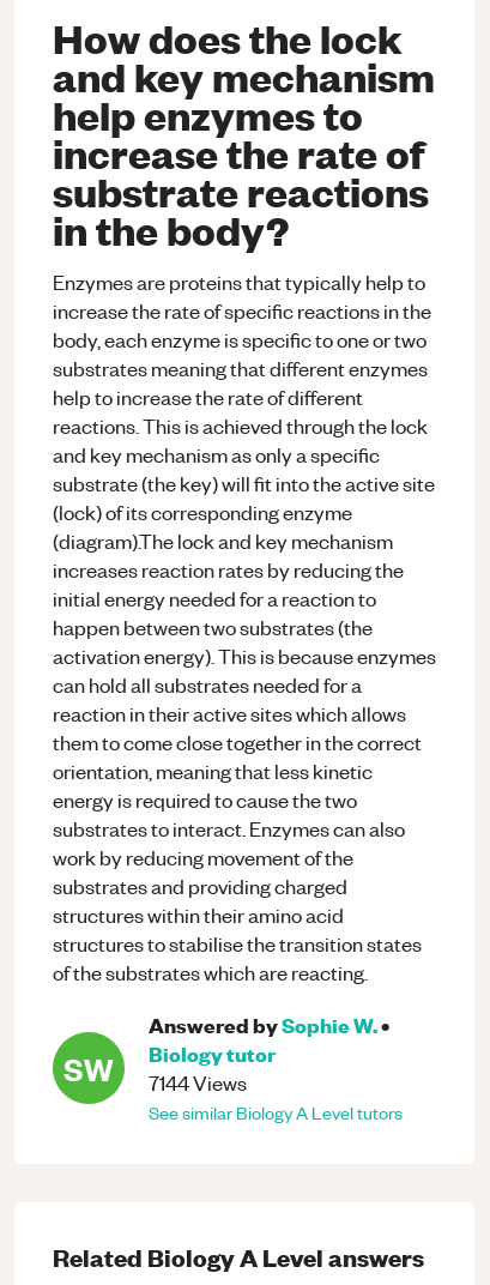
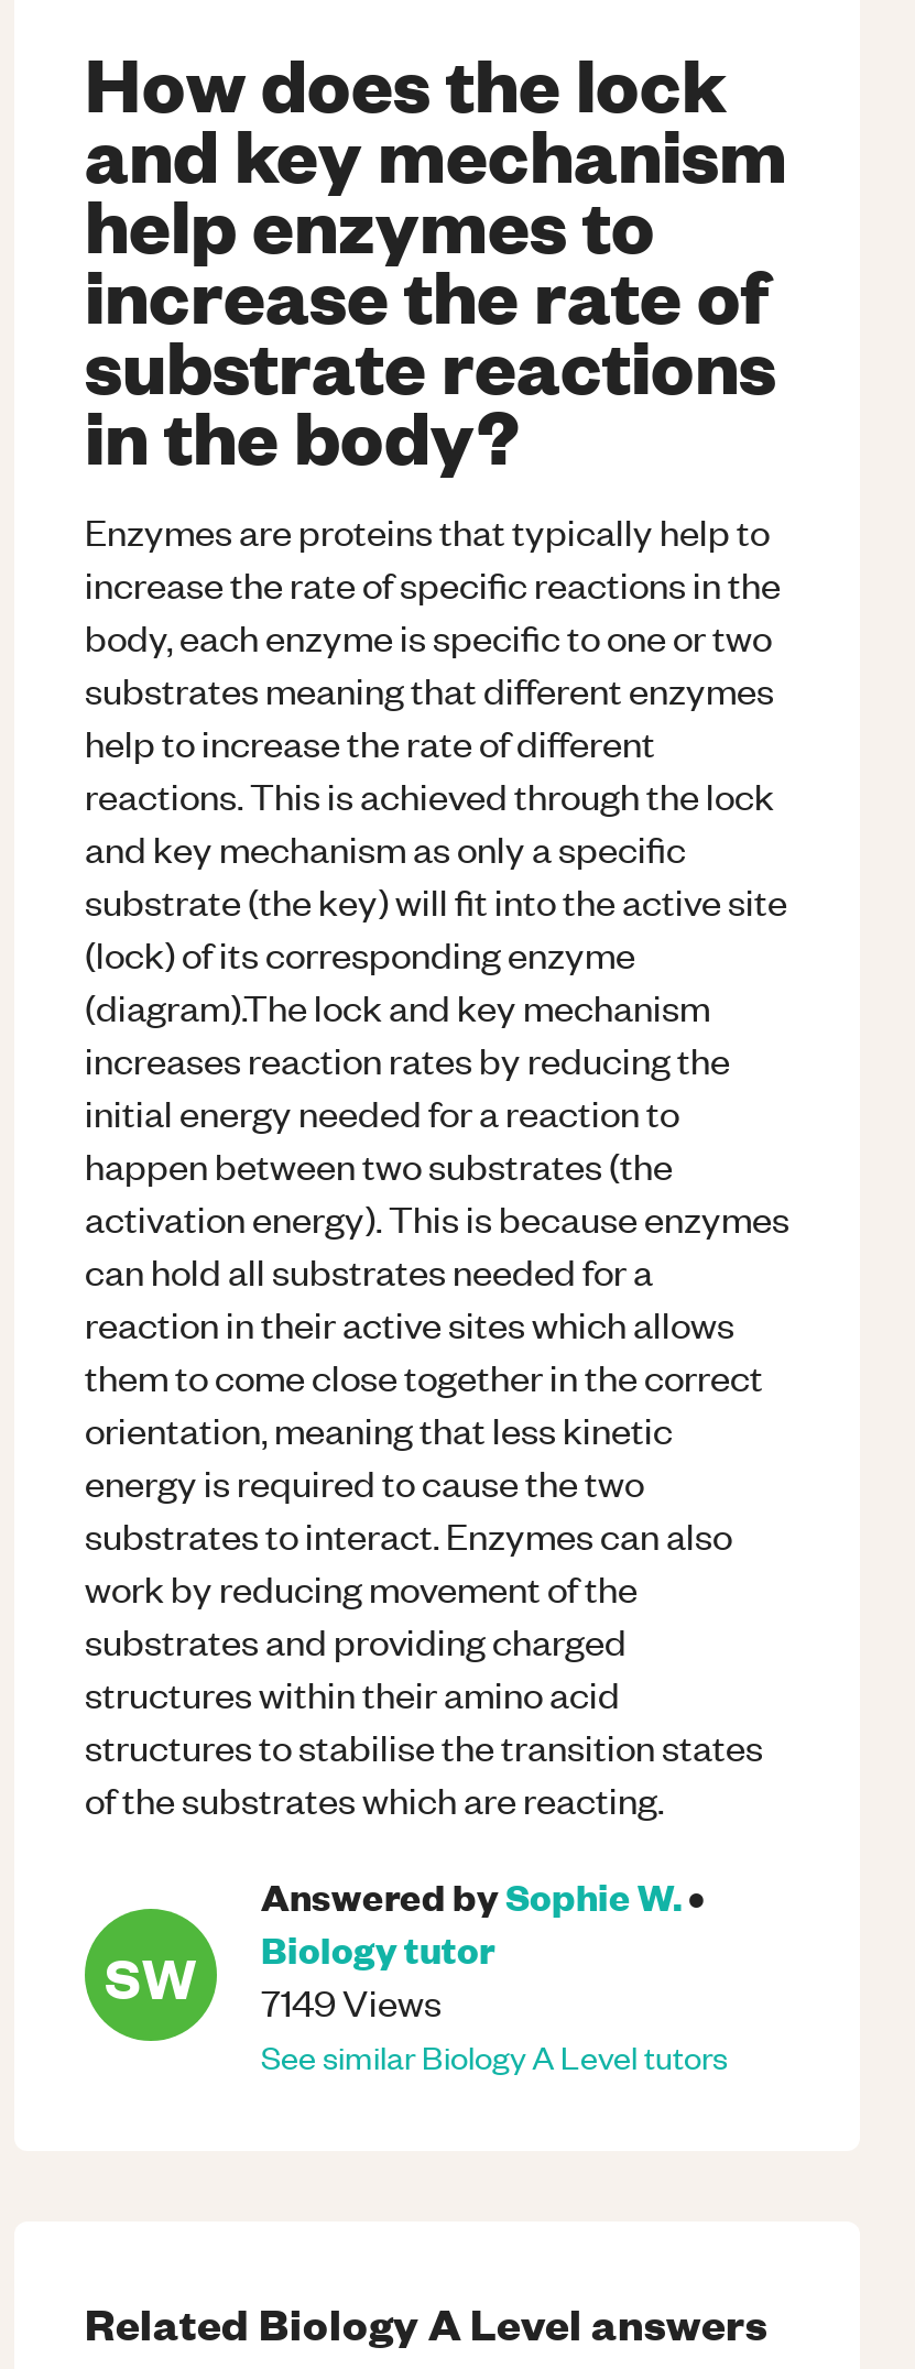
[63,1039,276,1096] SW 7144 Views Biologytutor -> [105,1922,494,2026] SW 7149 Views Biologytutor

